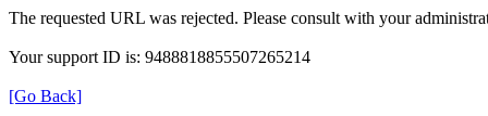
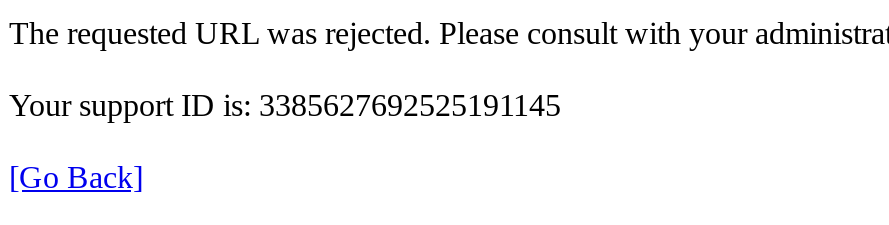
[9,48,310,66] Your support ID is: 9488818855507265214 -> [9,88,561,122] Your support ID is: 3385627692525191145

